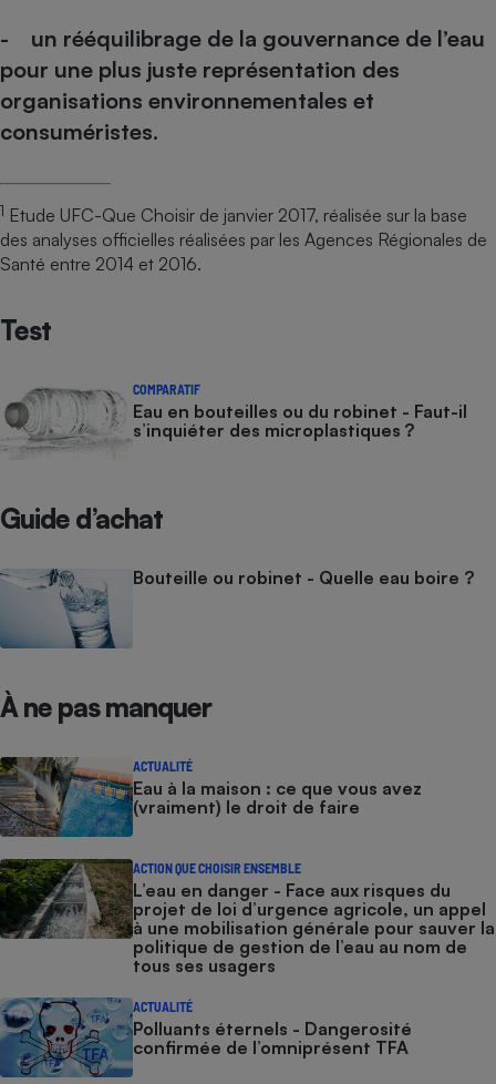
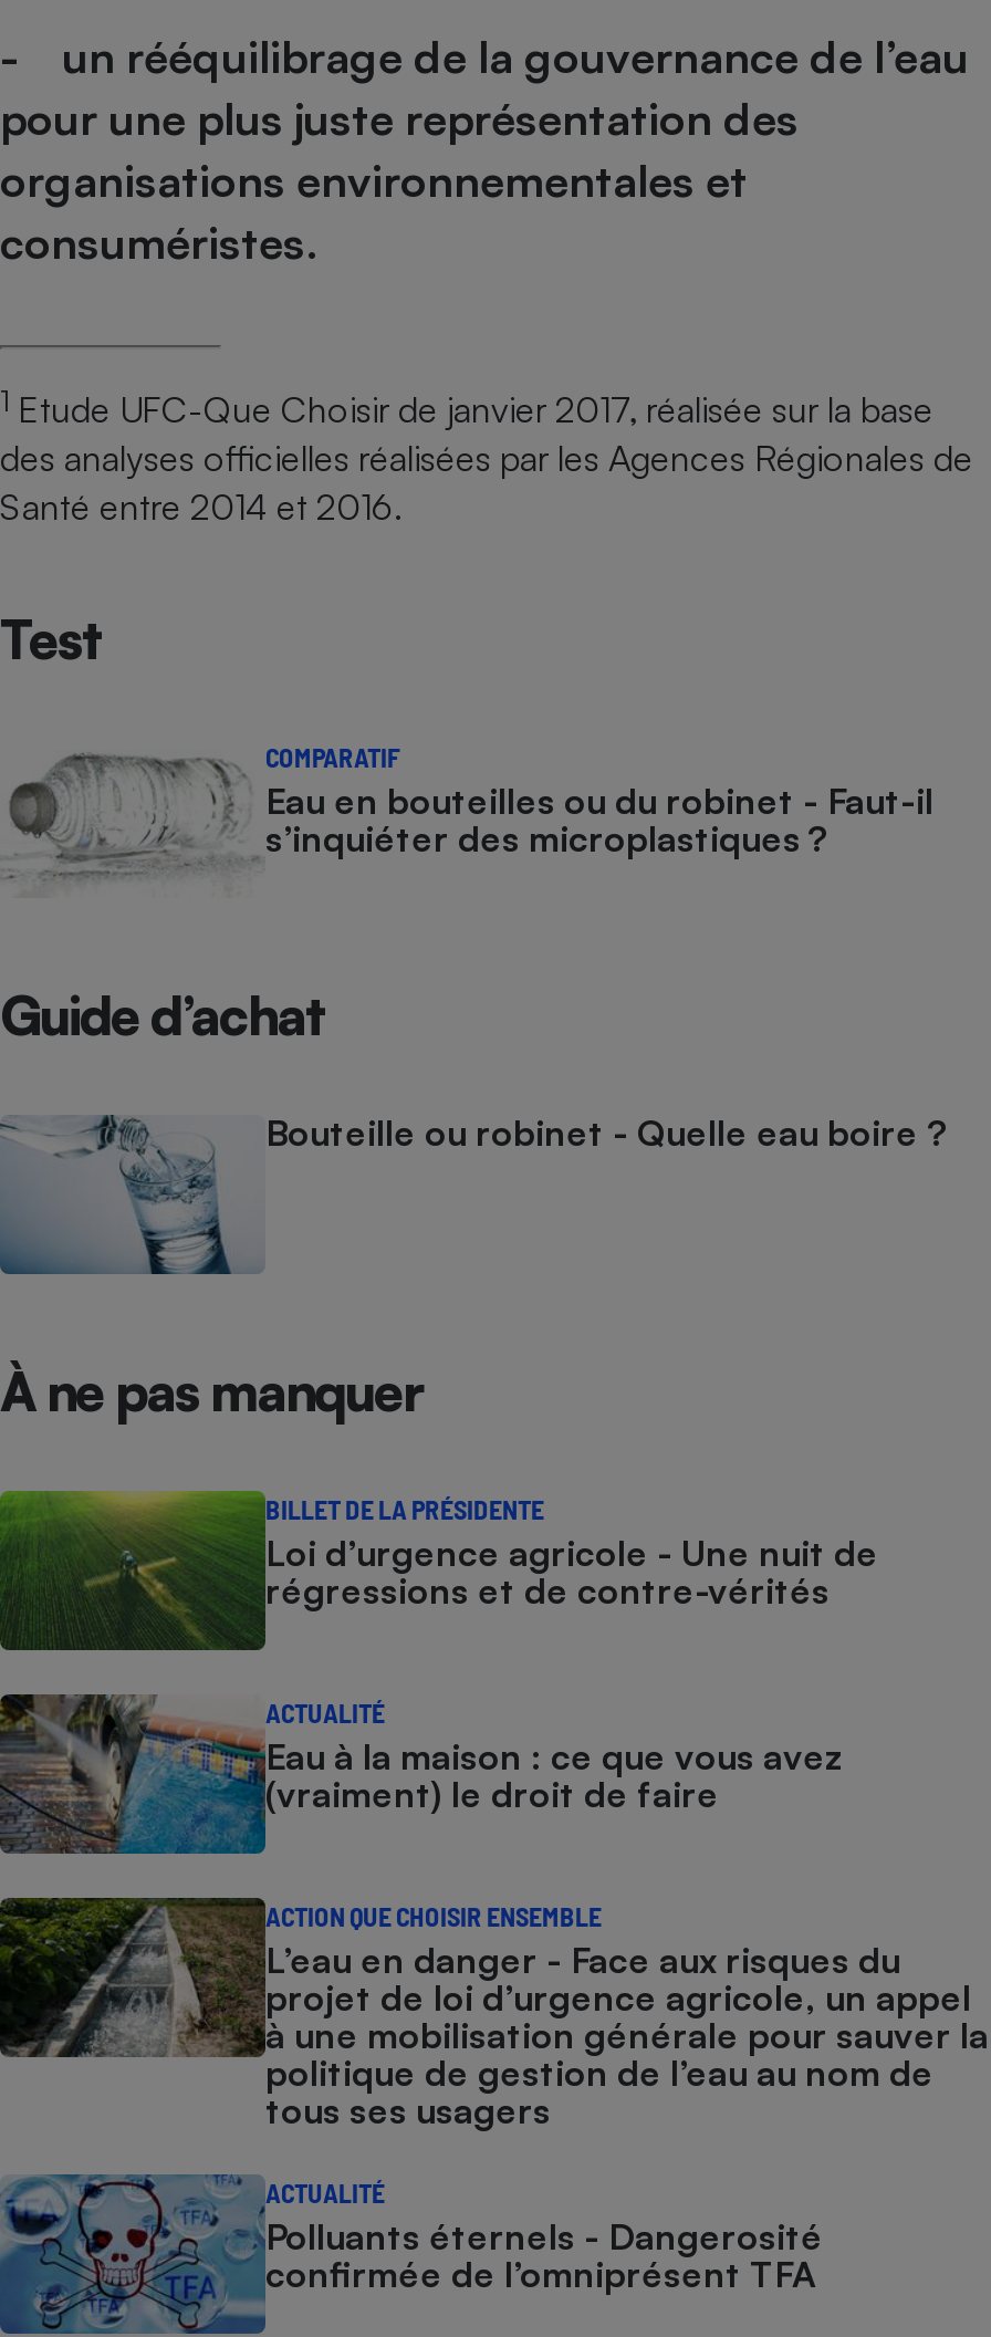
none -> [7,1489,878,1652] [image] | BILLET DE LA PRÉSIDENTE | Loi d’urgence agricole - Une nuit de | régressions et de contre-vérités

